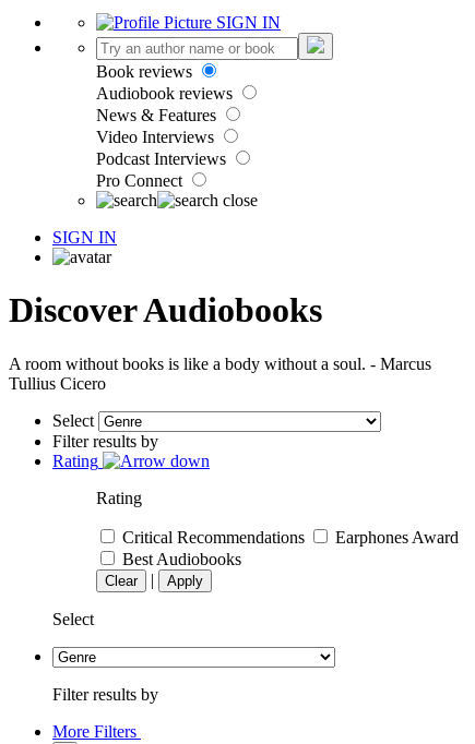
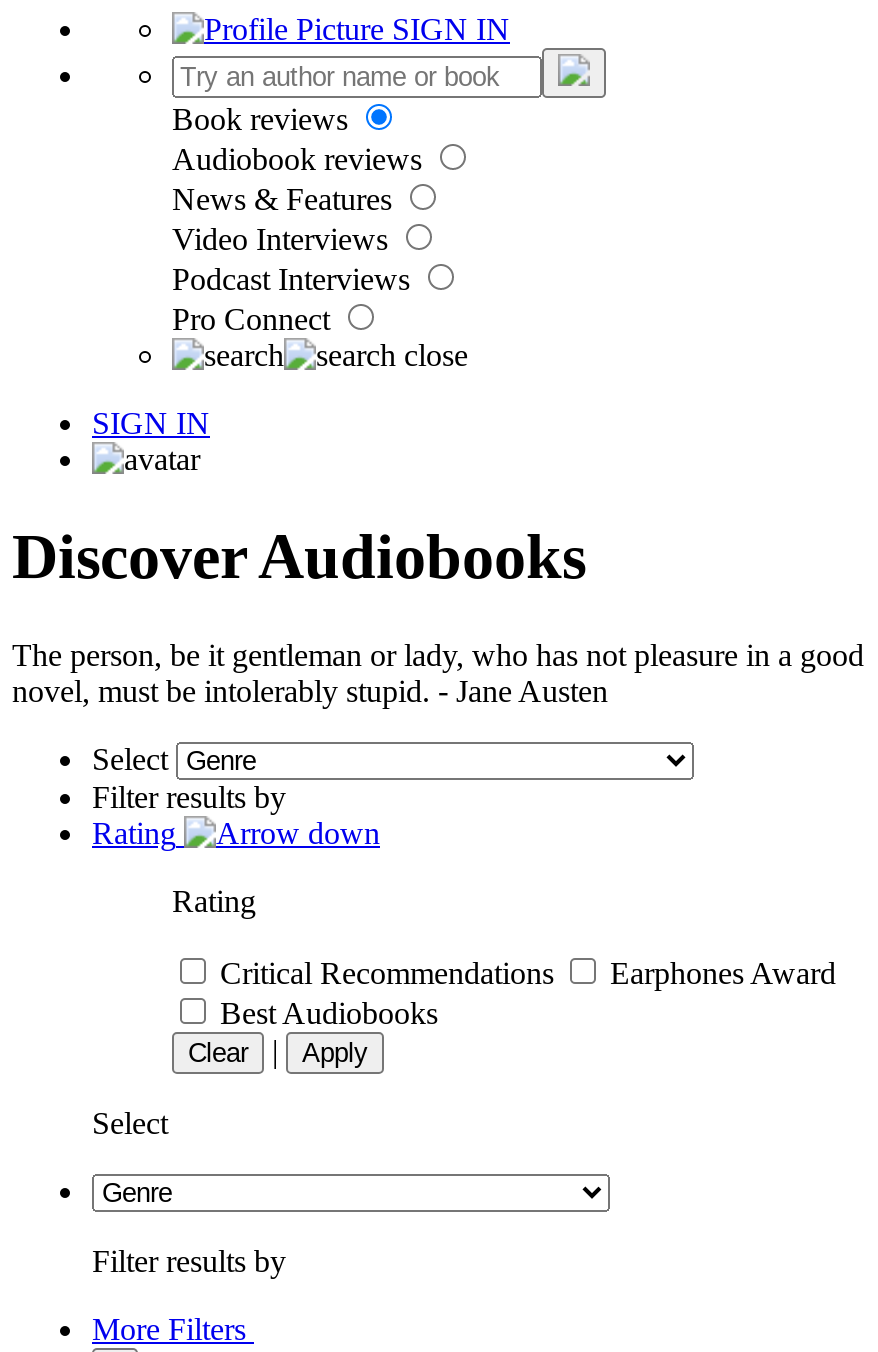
[9,354,431,393] A room without books is like a body without a soul. - Marcus | Tullius Cicero -> [12,638,864,708] The person, be it gentleman or lady, who has not pleasure in a good | novel, must be intolerably stupid. - Jane Austen

